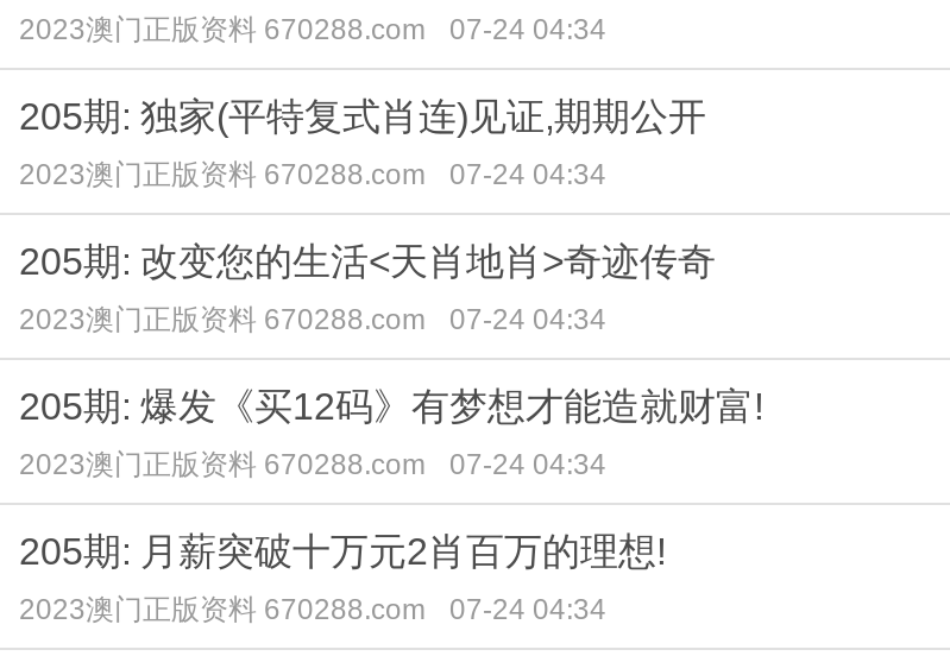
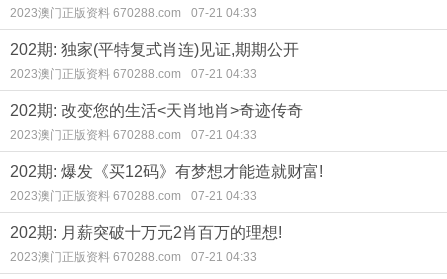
[19,13,606,46] 2023澳门正版资料 670288.com 07-24 04:34 -> [10,6,257,20] 2023澳门正版资料 670288.com 07-21 04:33
[19,96,706,137] 205期: 独家(平特复式肖连)见证,期期公开 -> [10,41,299,58] 202期: 独家(平特复式肖连)见证,期期公开
[19,158,606,191] 2023澳门正版资料 670288.com 07-24 04:34 -> [10,67,257,81] 2023澳门正版资料 670288.com 07-21 04:33
[19,241,716,282] 205期: 改变您的生活<天肖地肖>奇迹传奇 -> [10,102,303,119] 202期: 改变您的生活<天肖地肖>奇迹传奇
[19,303,606,336] 2023澳门正版资料 670288.com 07-24 04:34 -> [10,128,257,142] 2023澳门正版资料 670288.com 07-21 04:33
[19,386,763,427] 205期: 爆发《买12码》有梦想才能造就财富! -> [10,163,323,180] 202期: 爆发《买12码》有梦想才能造就财富!
[19,448,606,481] 2023澳门正版资料 670288.com 07-24 04:34 -> [10,189,257,203] 2023澳门正版资料 670288.com 07-21 04:33
[19,531,666,572] 205期: 月薪突破十万元2肖百万的理想! -> [10,224,282,241] 202期: 月薪突破十万元2肖百万的理想!
[19,593,606,626] 2023澳门正版资料 670288.com 07-24 04:34 -> [10,250,257,264] 2023澳门正版资料 670288.com 07-21 04:33

